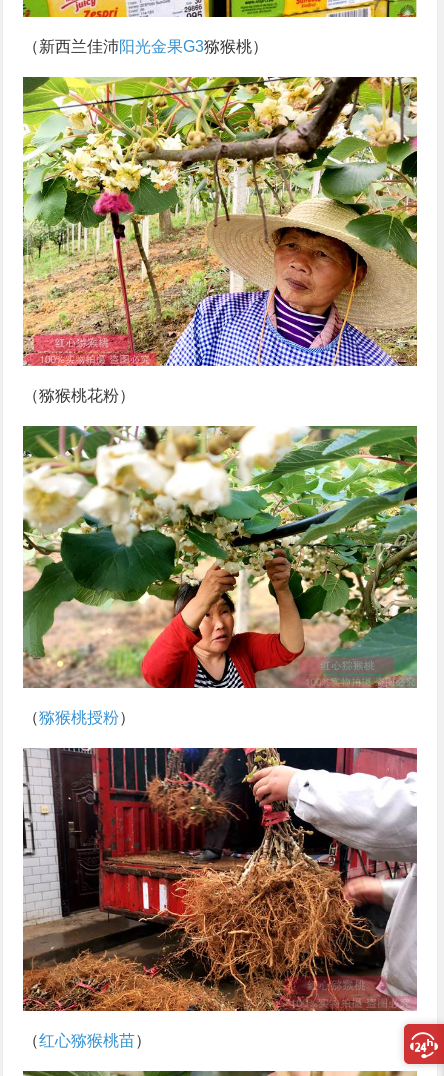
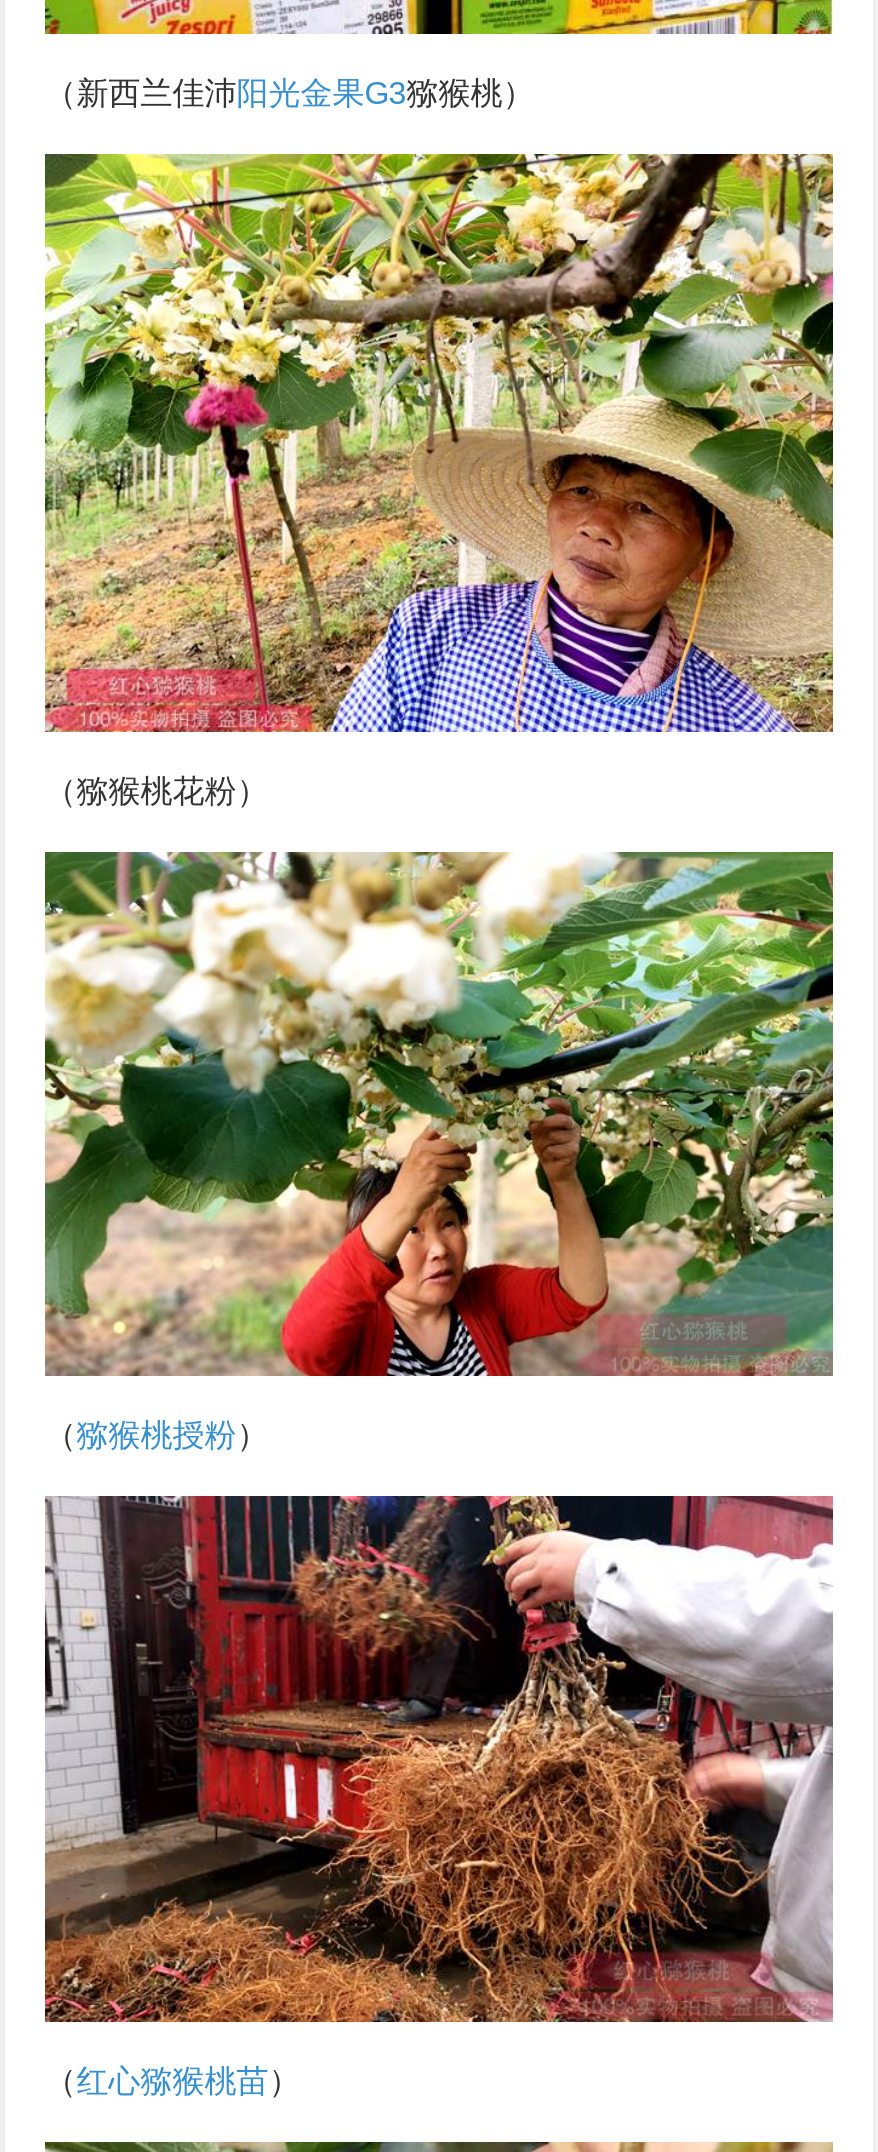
[403,1023,441,1066] [image] -> none

